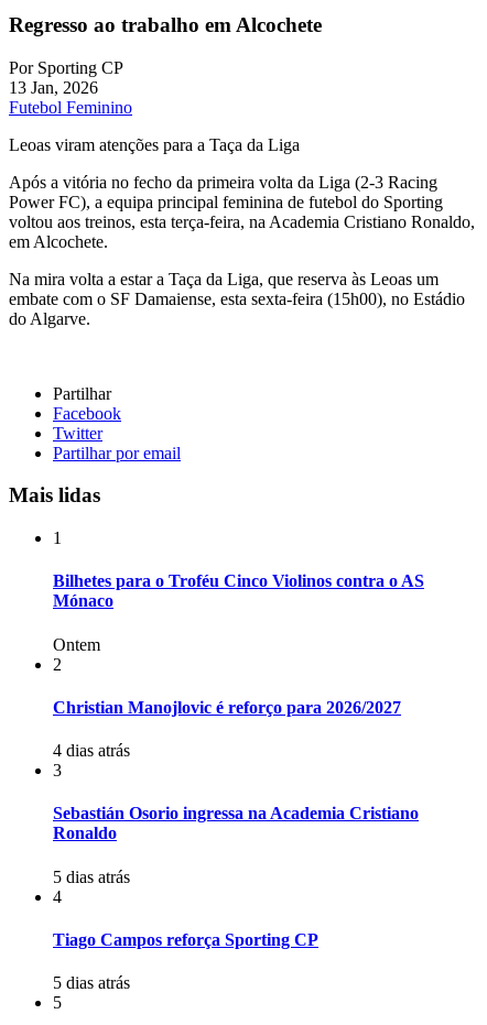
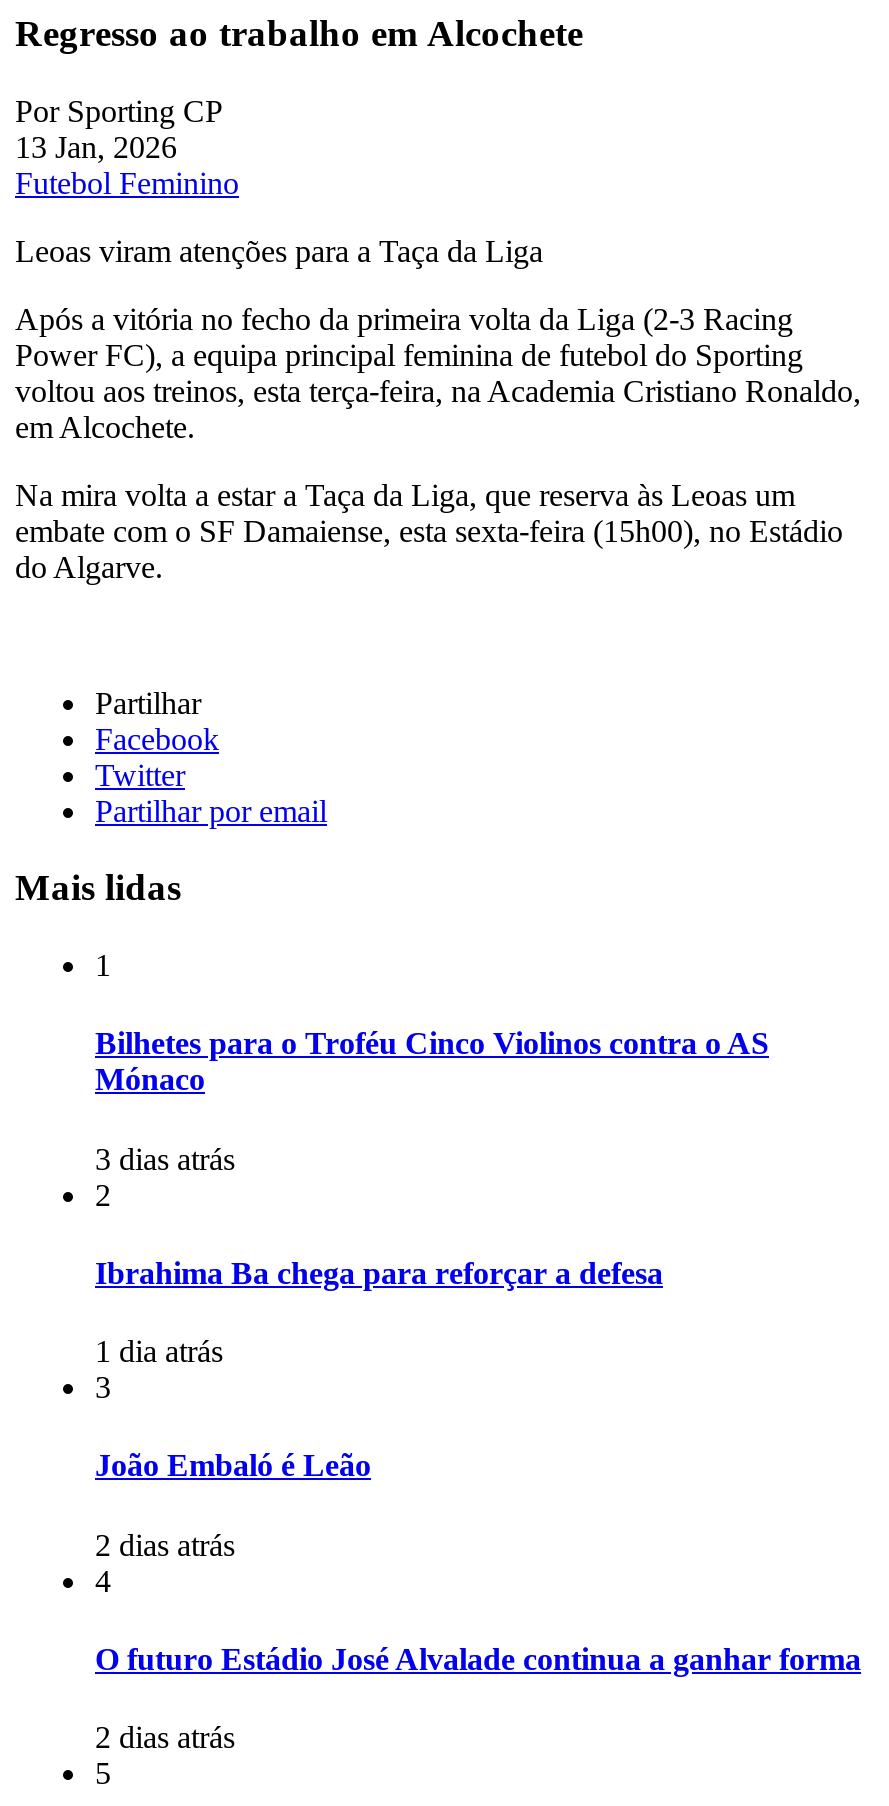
[53,635,100,654] Ontem -> [95,1141,235,1175] 3 dias atrás
[53,698,401,717] Christian Manojlovic é reforço para 2026/2027 -> [95,1256,663,1290] Ibrahima Ba chega para reforçar a defesa
[53,741,130,760] 4 dias atrás -> [95,1334,223,1368] 1 dia atrás
[53,804,419,843] Sebastián Osorio ingressa na Academia Cristiano | Ronaldo -> [95,1449,371,1483] João Embaló é Leão
[53,867,130,886] 5 dias atrás -> [95,1527,235,1561] 2 dias atrás
[53,930,318,949] Tiago Campos reforça Sporting CP -> [95,1642,861,1676] O futuro Estádio José Alvalade continua a ganhar forma
[53,973,130,992] 5 dias atrás -> [95,1720,235,1754] 2 dias atrás

